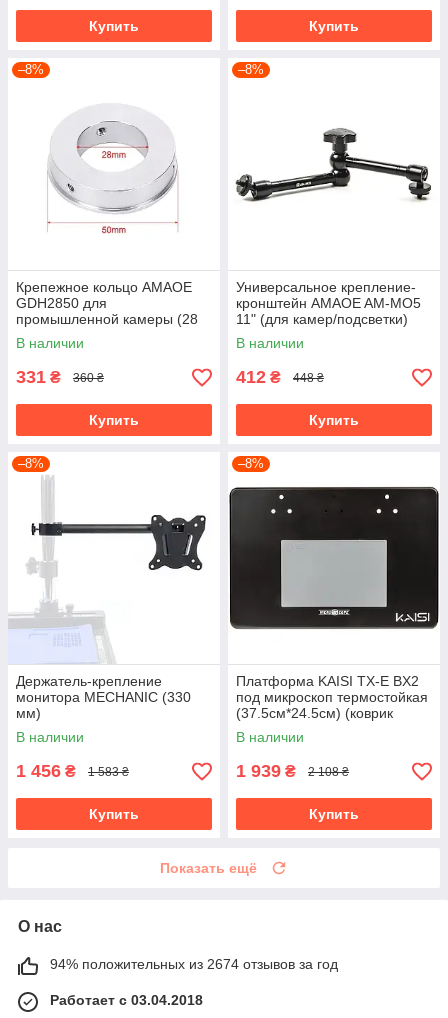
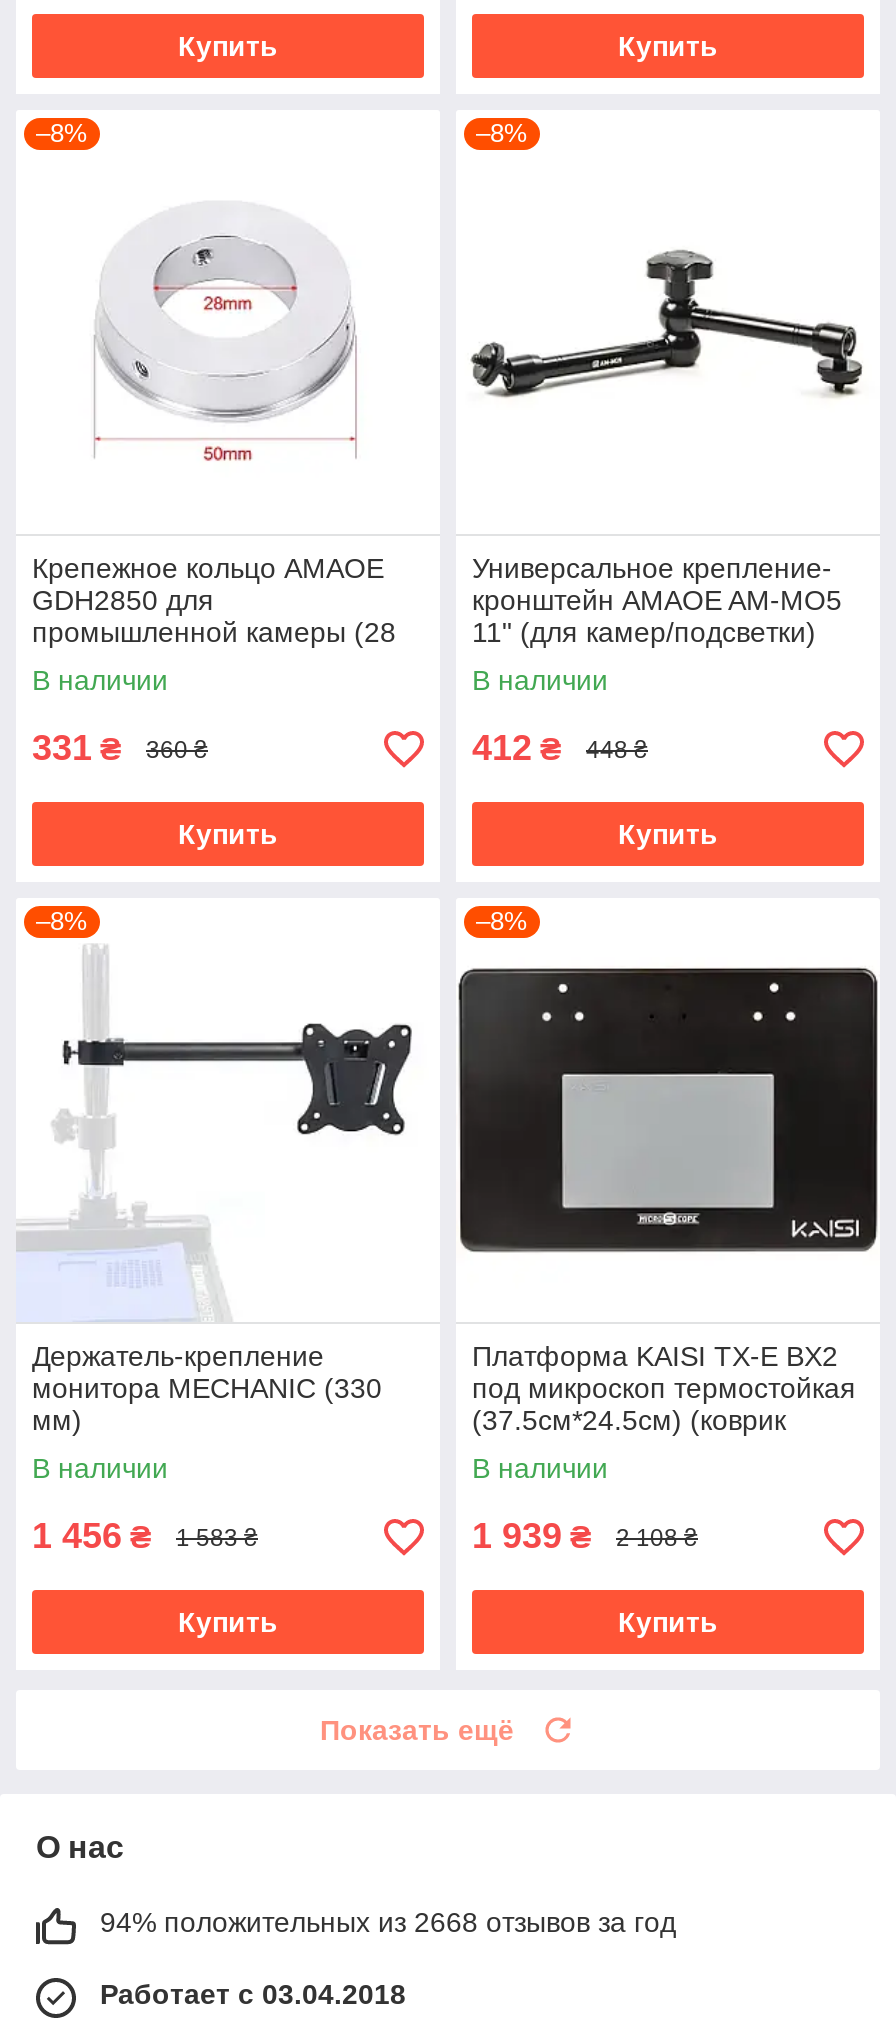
[50,956,338,972] 94% положительных из 2674 отзывов за год -> [100,1907,676,1939] 94% положительных из 2668 отзывов за год

